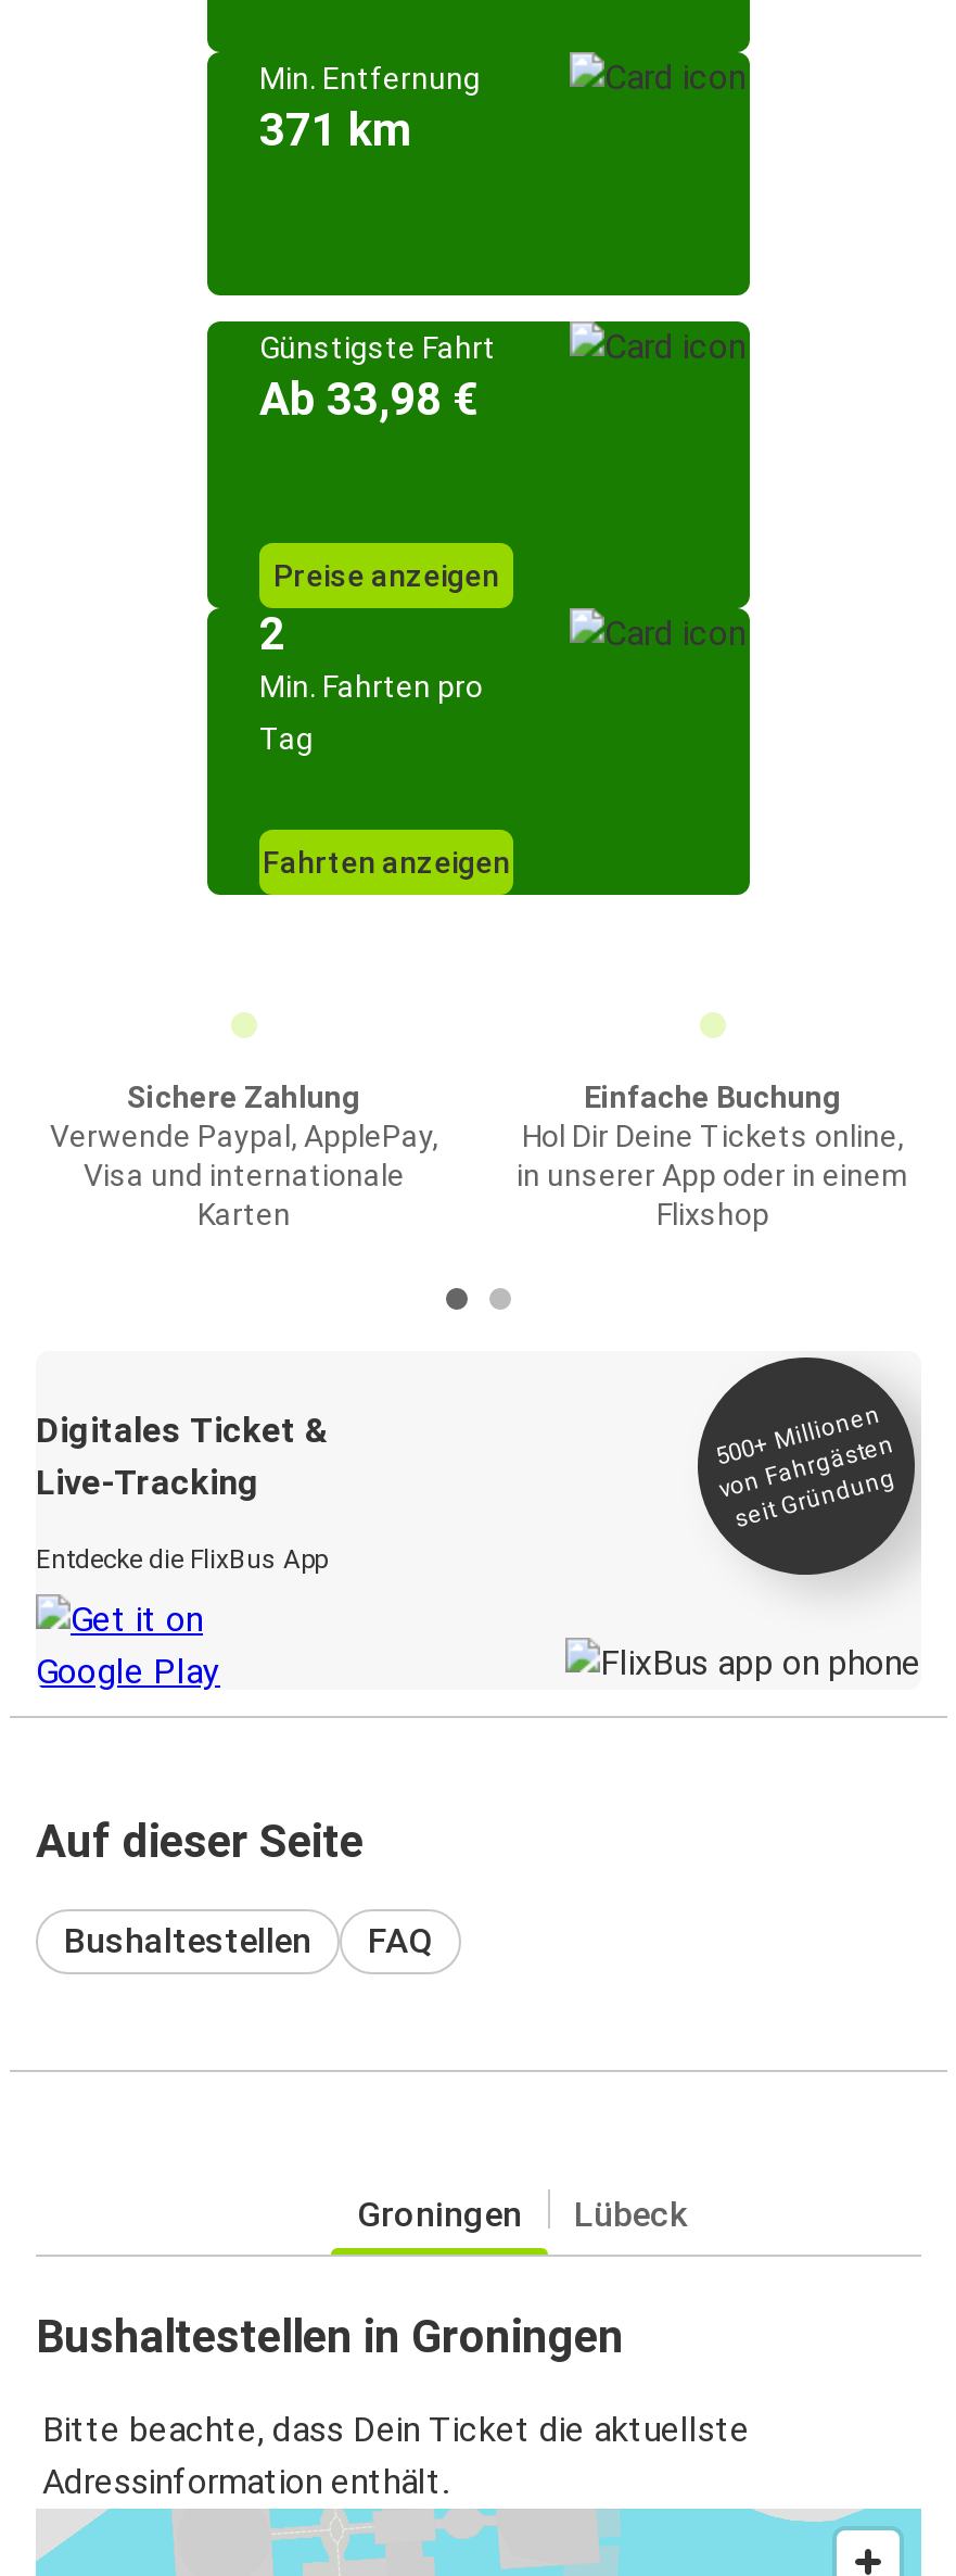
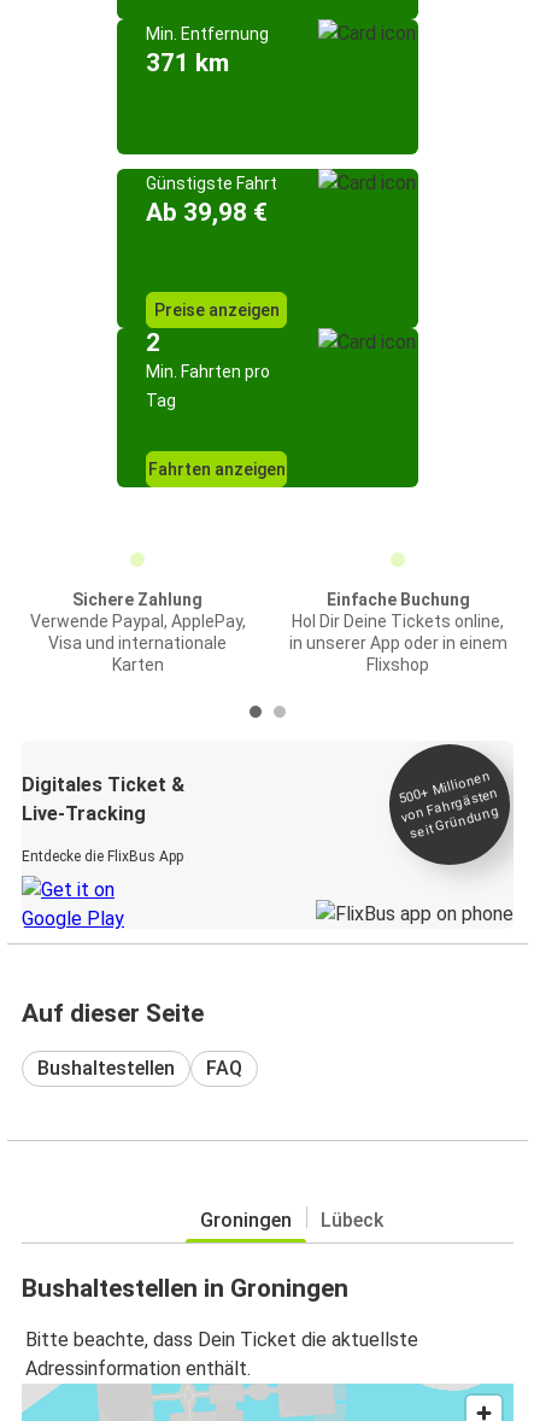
[259,374,479,426] Ab 33,98 € -> [146,198,268,227] Ab 39,98 €

